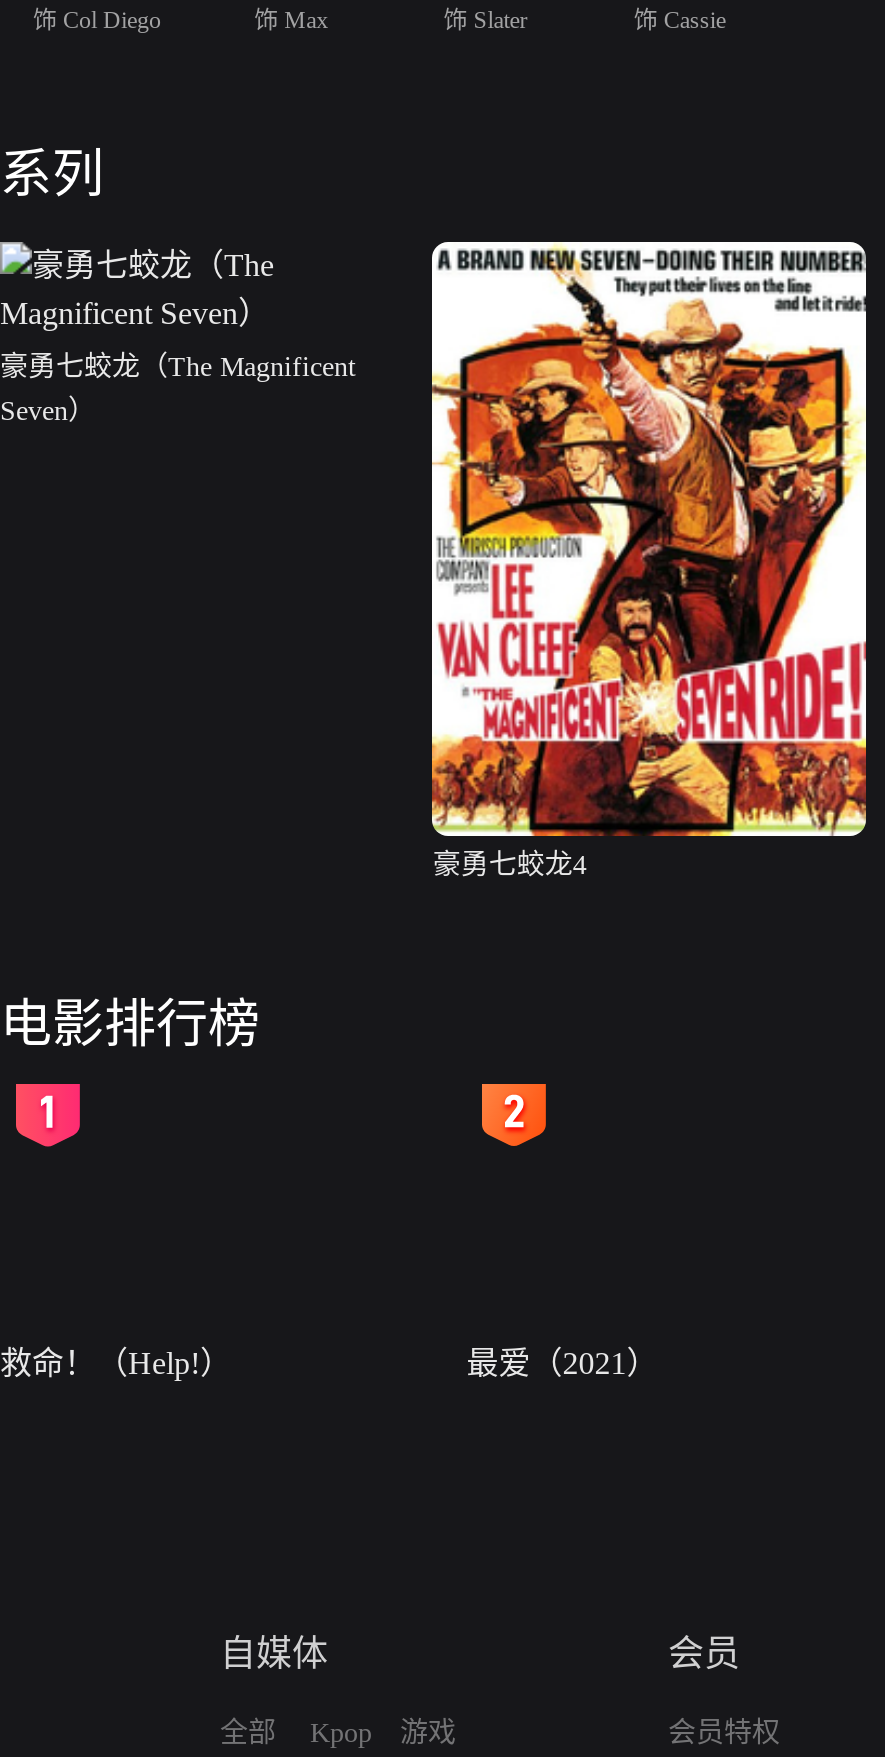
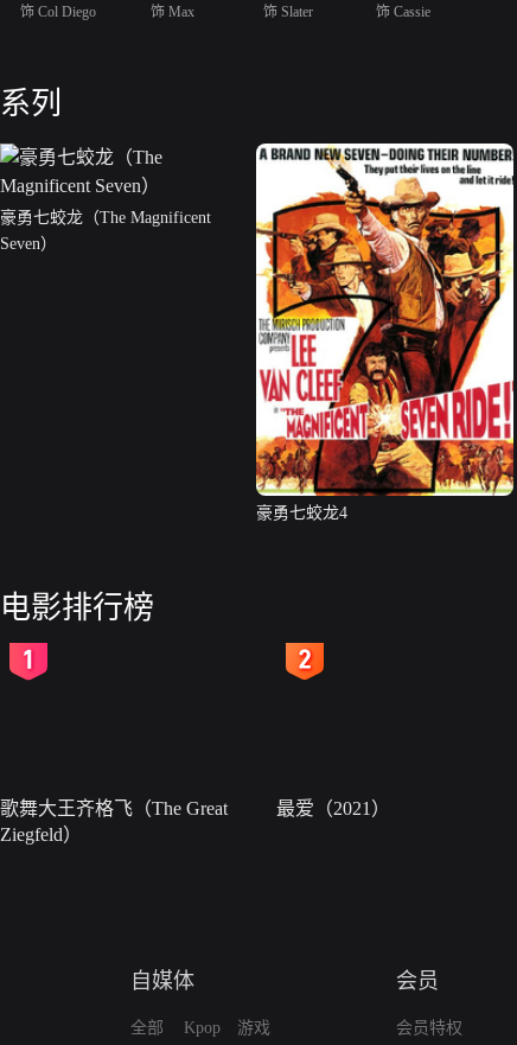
[0,1345,232,1379] 救命！（Help!） -> [0,798,228,844] 歌舞大王齐格飞（The Great | Ziegfeld）

